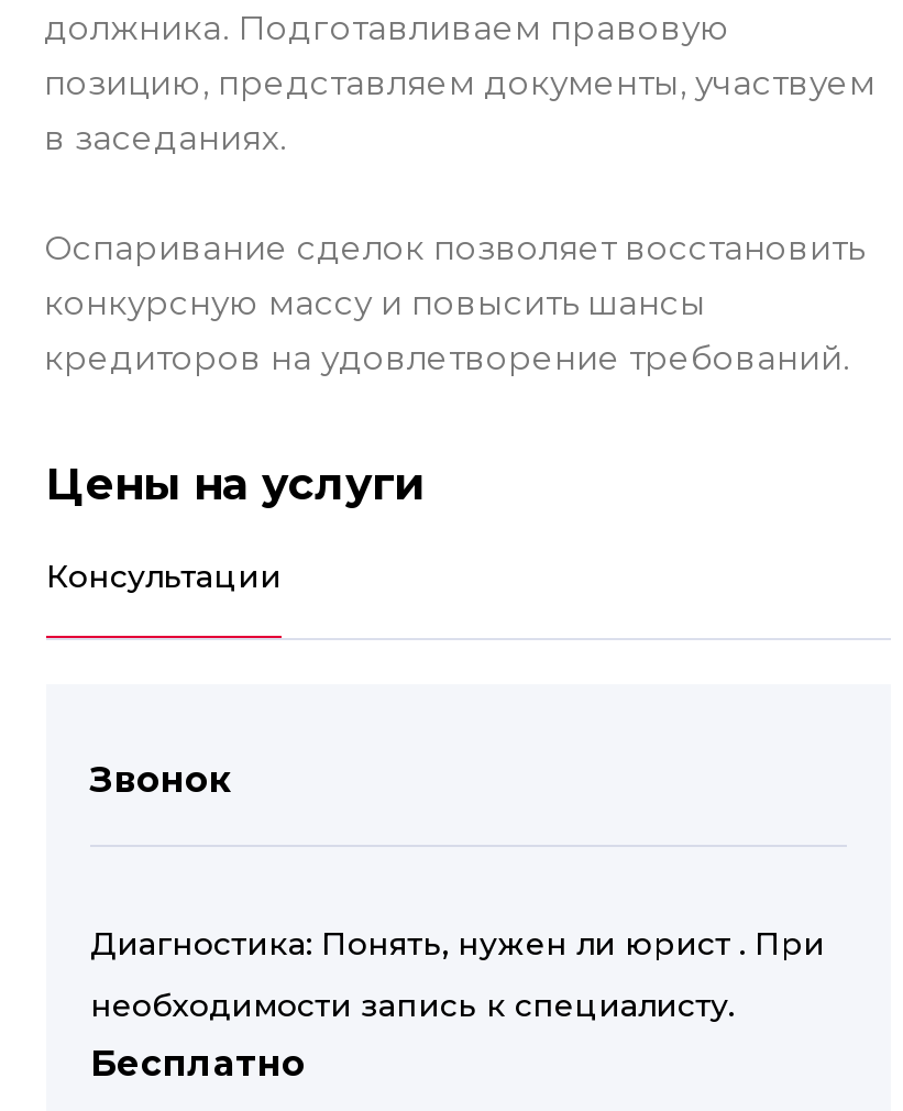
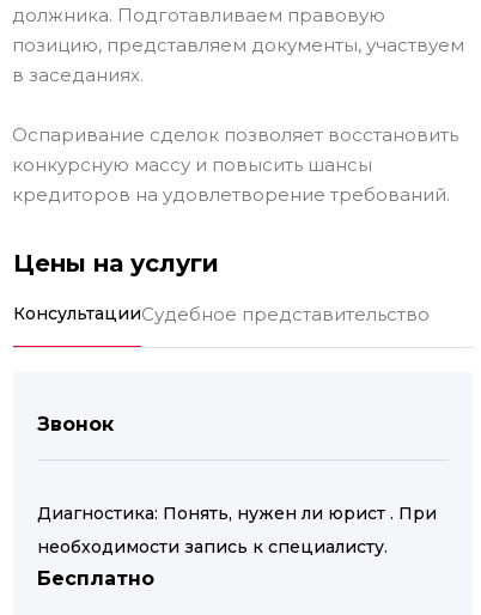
[46,556,282,596] Консультации -> [13,302,430,325] КонсультацииСудебное представительство

